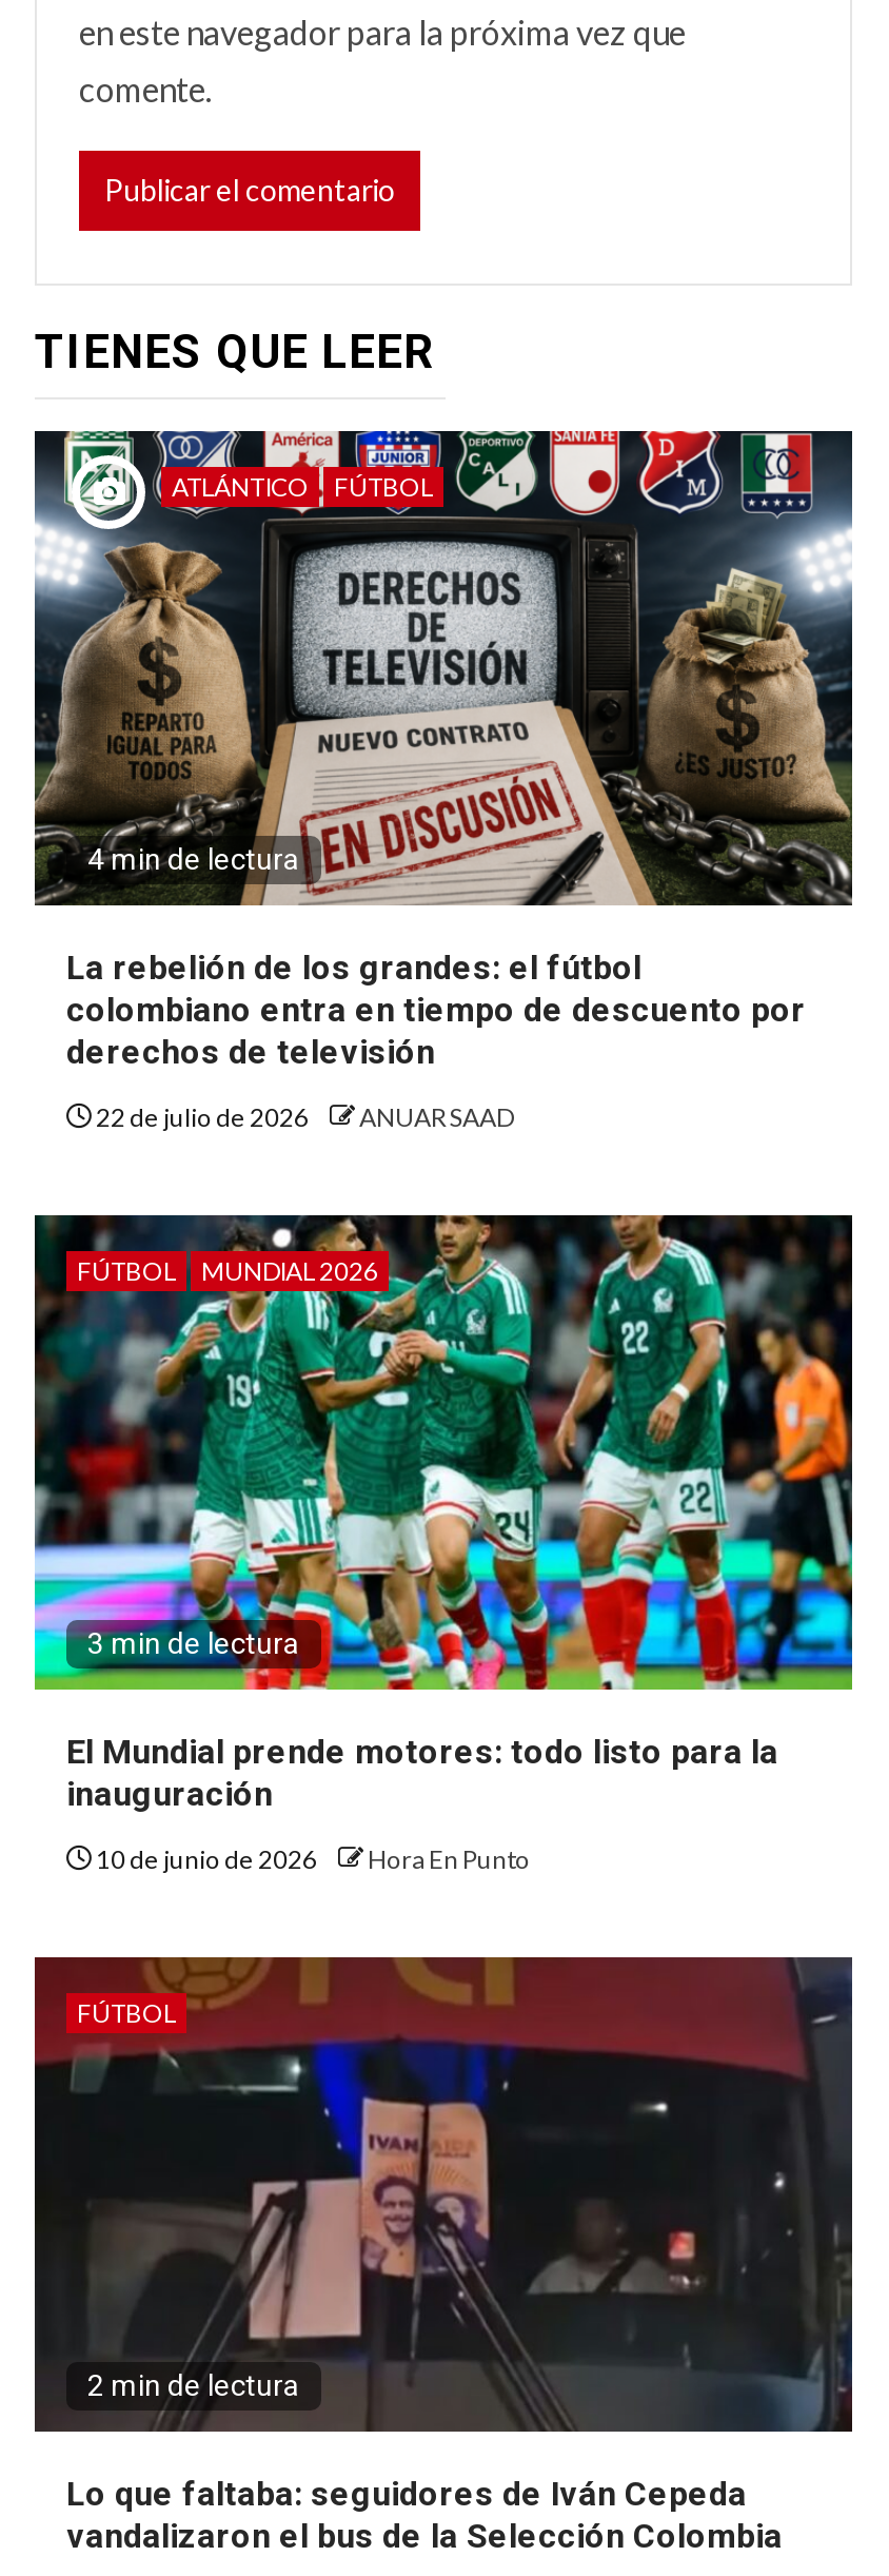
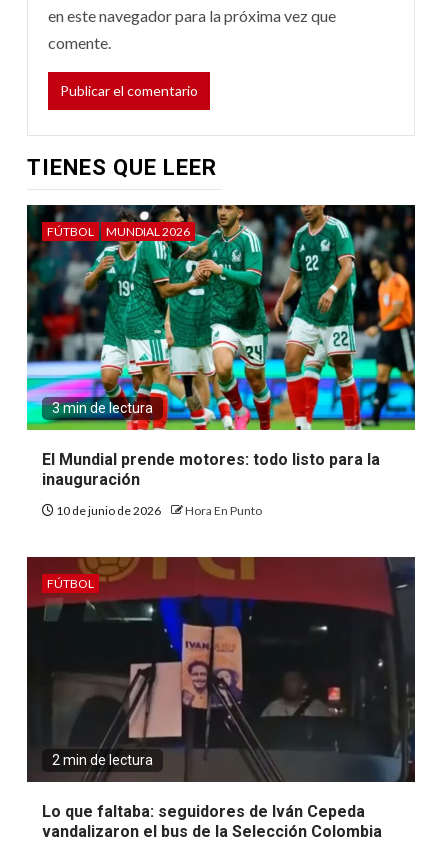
[33,429,854,908] [image] | ATLÁNTICO | FÚTBOL -> none
[66,841,806,1132] 4 min de lectura | La rebelión de los grandes: el fútbol | colombiano entra en tiempo de descuento por | derechos de televisión | 22 de julio de 2026 | ANUAR SAAD -> none

